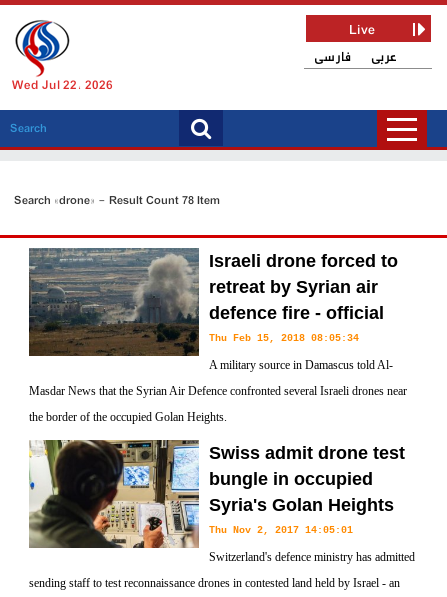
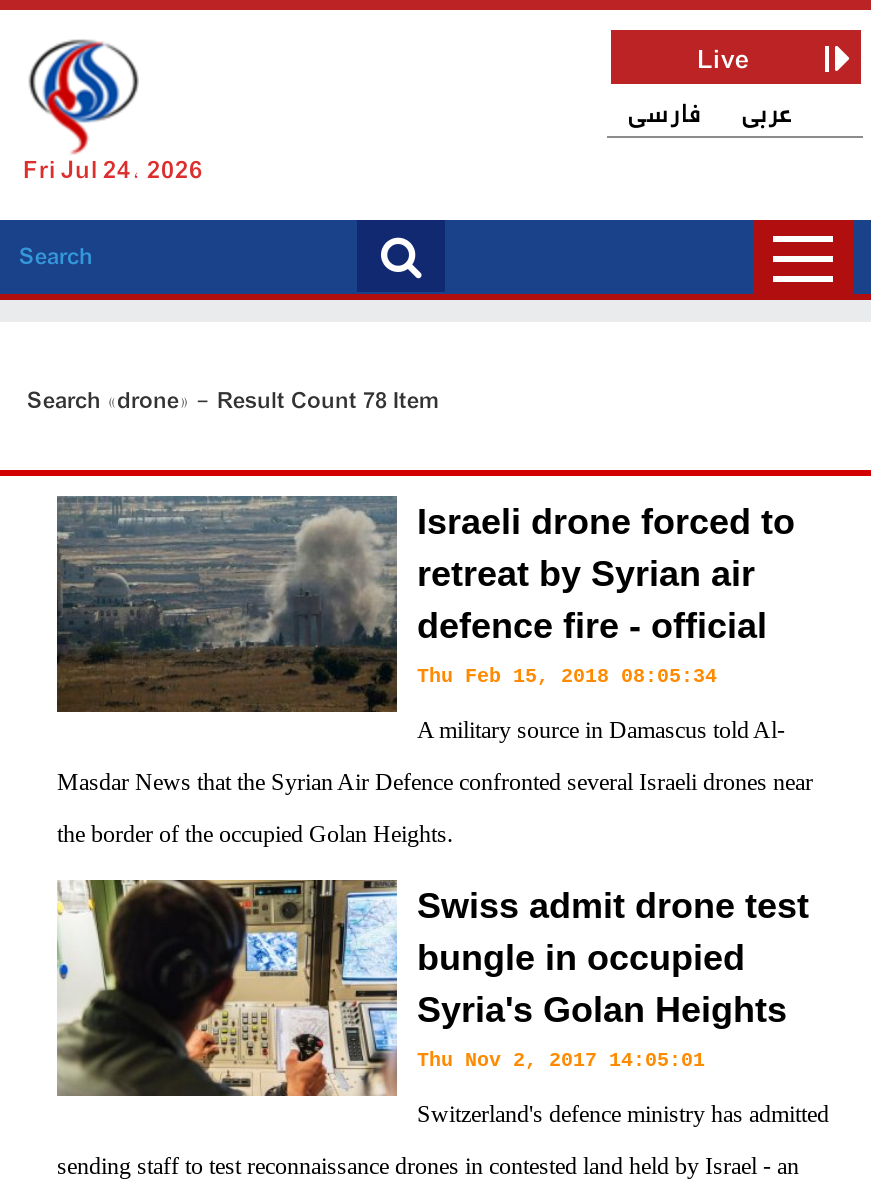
[12,76,113,96] Wed Jul 22, 2026 -> [23,152,203,192] Fri Jul 24, 2026

